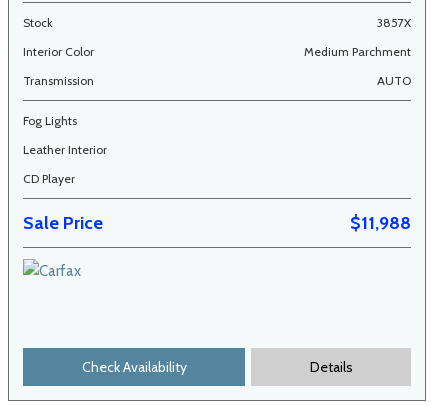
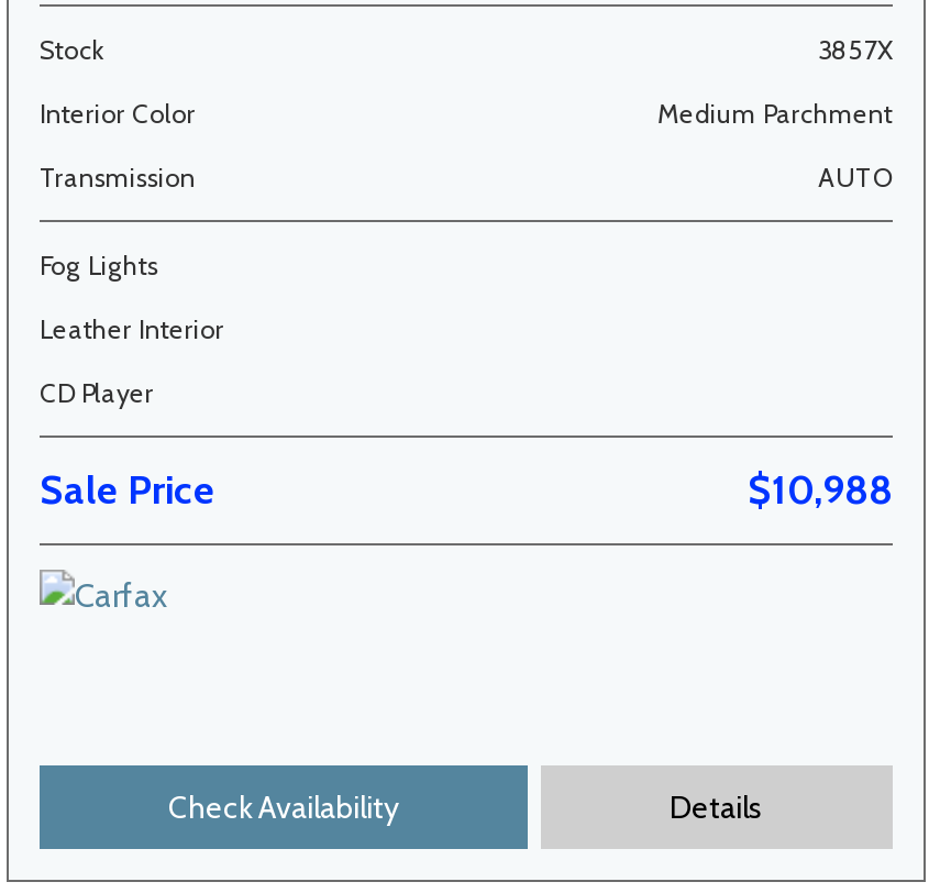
[350,212,411,234] $11,988 -> [748,466,893,515] $10,988

